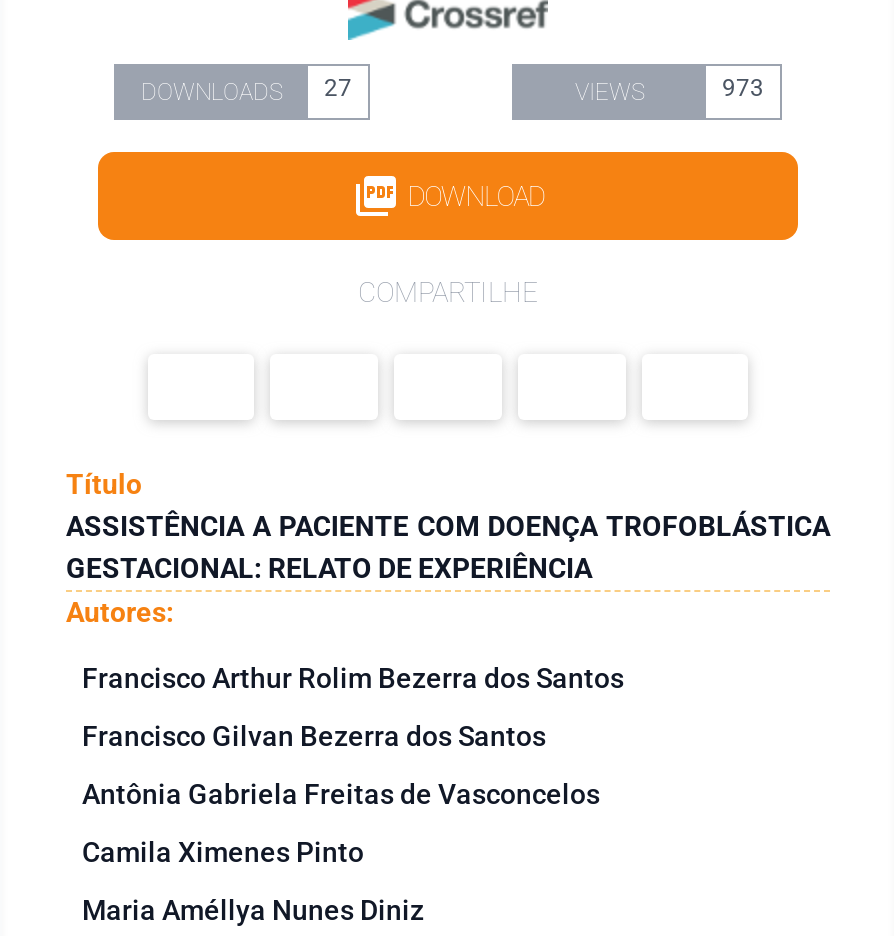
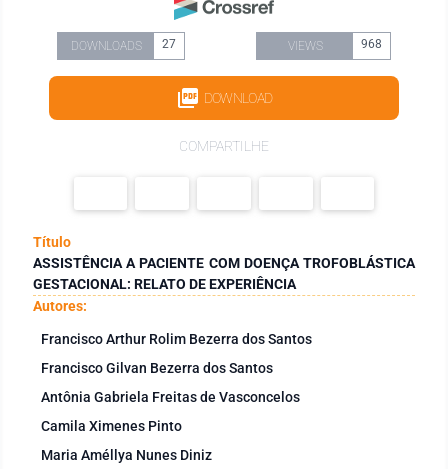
[722,74,764,102] 973 -> [361,37,382,51] 968

